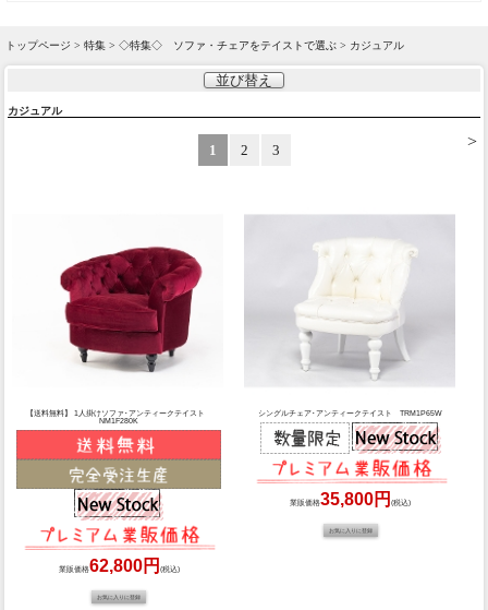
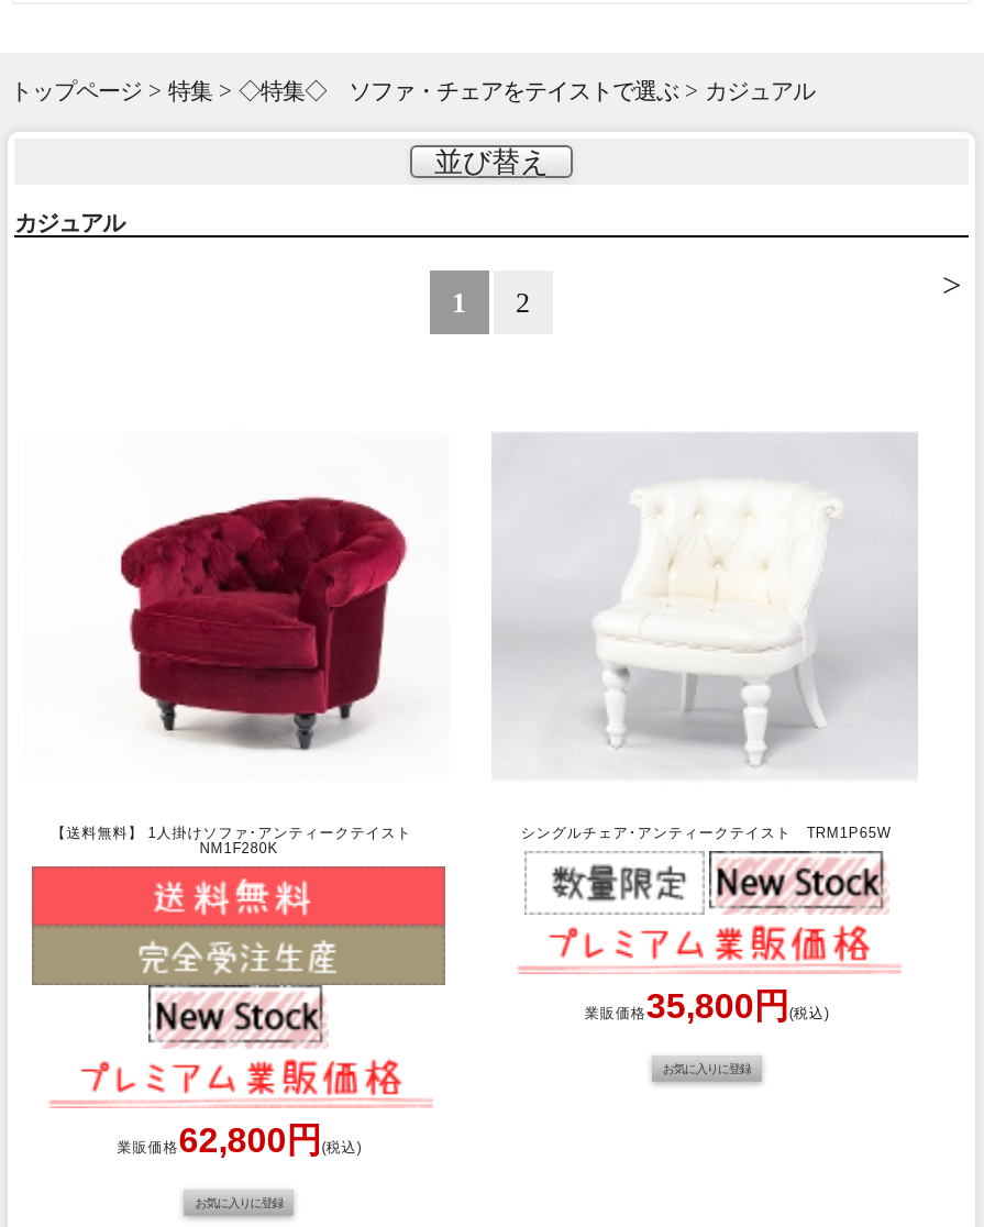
[272,142,279,158] 3 -> none

